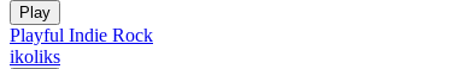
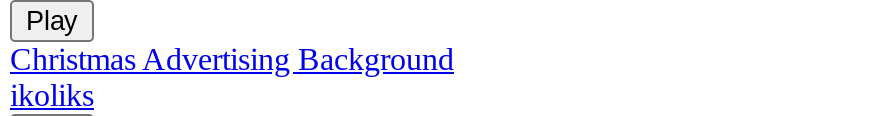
[10,25,153,45] Playful Indie Rock -> [10,42,454,76] Christmas Advertising Background

